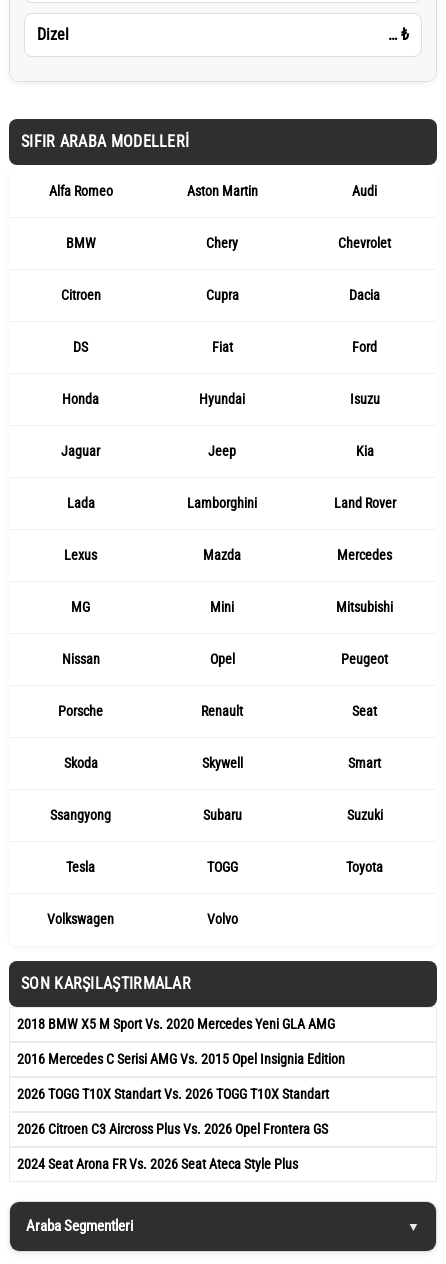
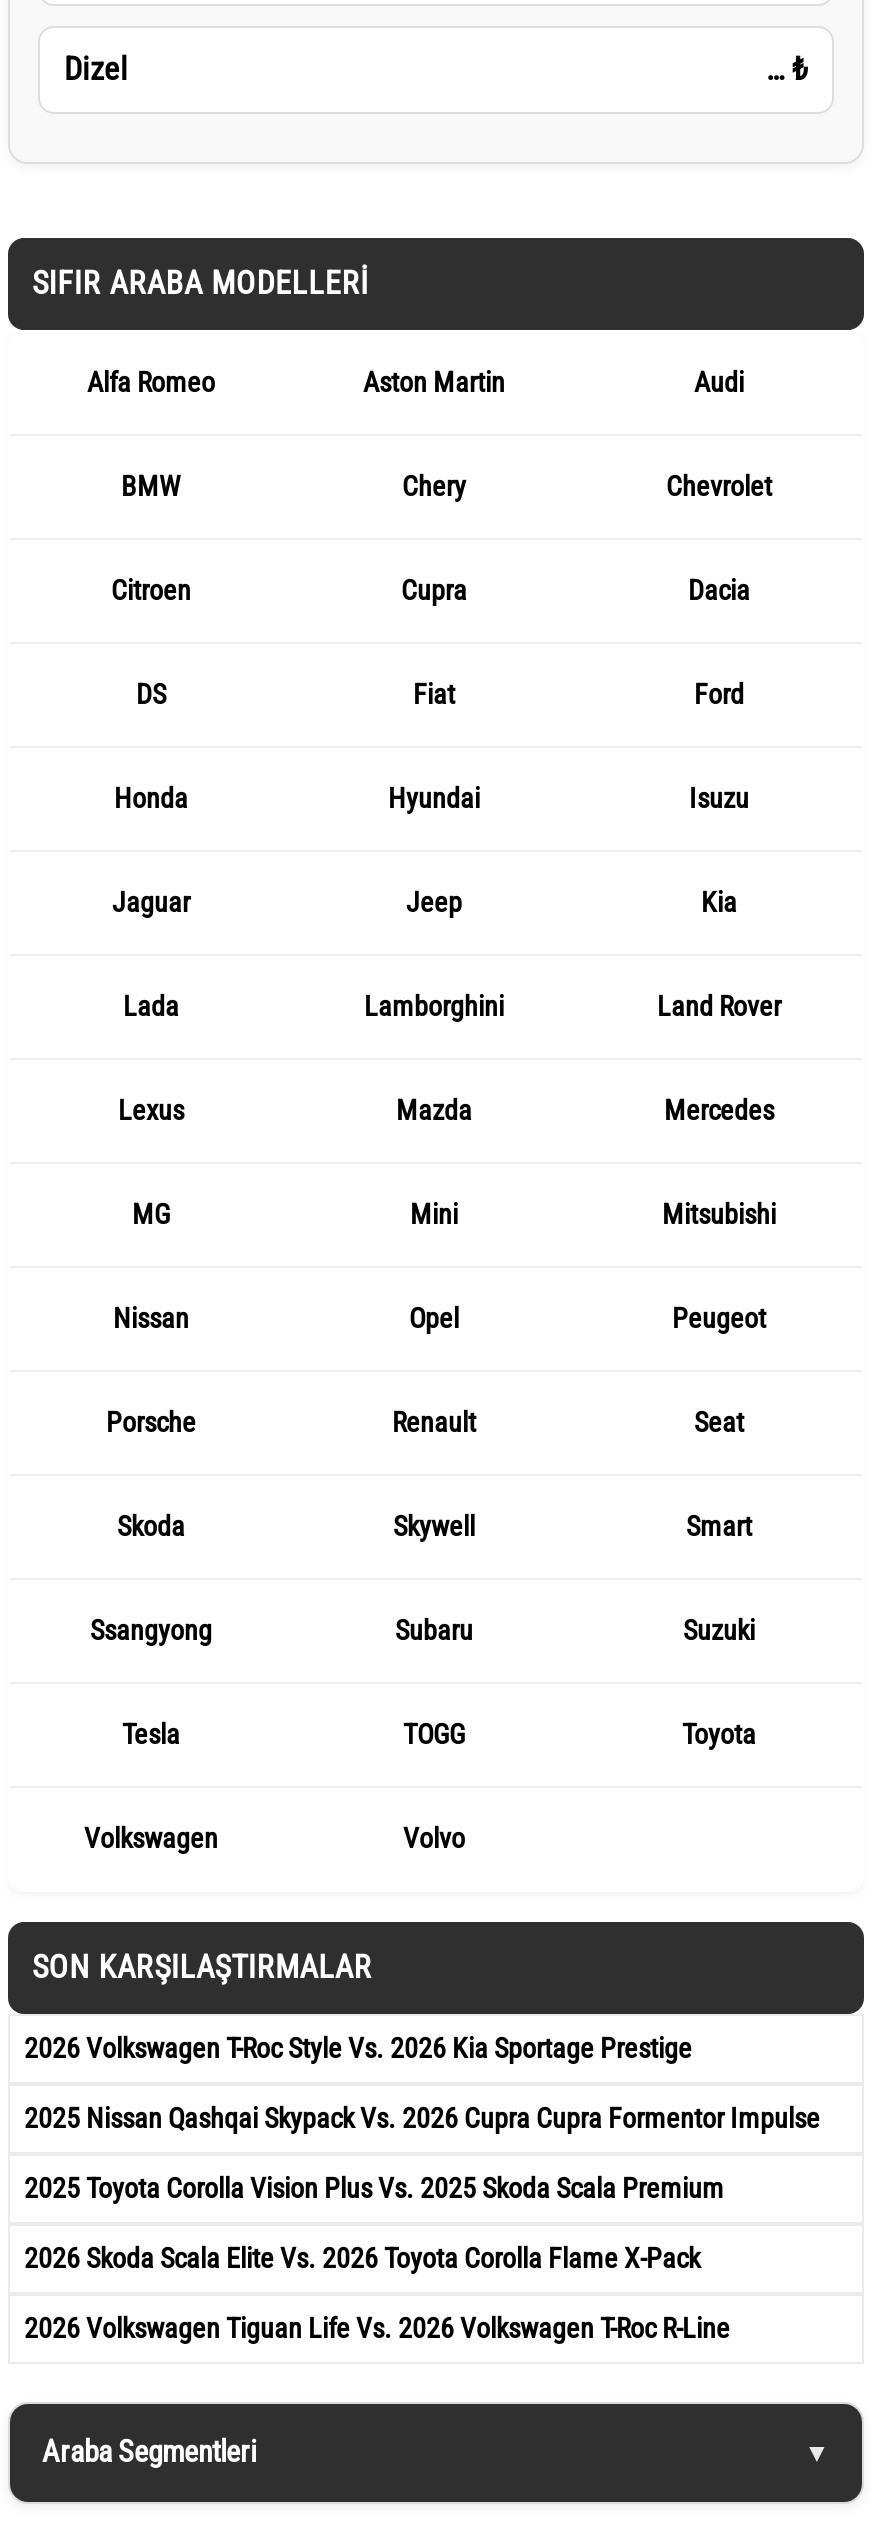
[17,1016,335,1032] 2018 BMW X5 M Sport Vs. 2020 Mercedes Yeni GLA AMG -> [24,2033,692,2065] 2026 Volkswagen T-Roc Style Vs. 2026 Kia Sportage Prestige
[17,1051,345,1067] 2016 Mercedes C Serisi AMG Vs. 2015 Opel Insignia Edition -> [24,2103,820,2135] 2025 Nissan Qashqai Skypack Vs. 2026 Cupra Cupra Formentor Impulse
[17,1086,329,1102] 2026 TOGG T10X Standart Vs. 2026 TOGG T10X Standart -> [24,2173,724,2205] 2025 Toyota Corolla Vision Plus Vs. 2025 Skoda Scala Premium
[17,1121,328,1137] 2026 Citroen C3 Aircross Plus Vs. 2026 Opel Frontera GS -> [24,2243,700,2275] 2026 Skoda Scala Elite Vs. 2026 Toyota Corolla Flame X-Pack
[17,1156,298,1172] 2024 Seat Arona FR Vs. 2026 Seat Ateca Style Plus -> [24,2313,730,2345] 2026 Volkswagen Tiguan Life Vs. 2026 Volkswagen T-Roc R-Line

